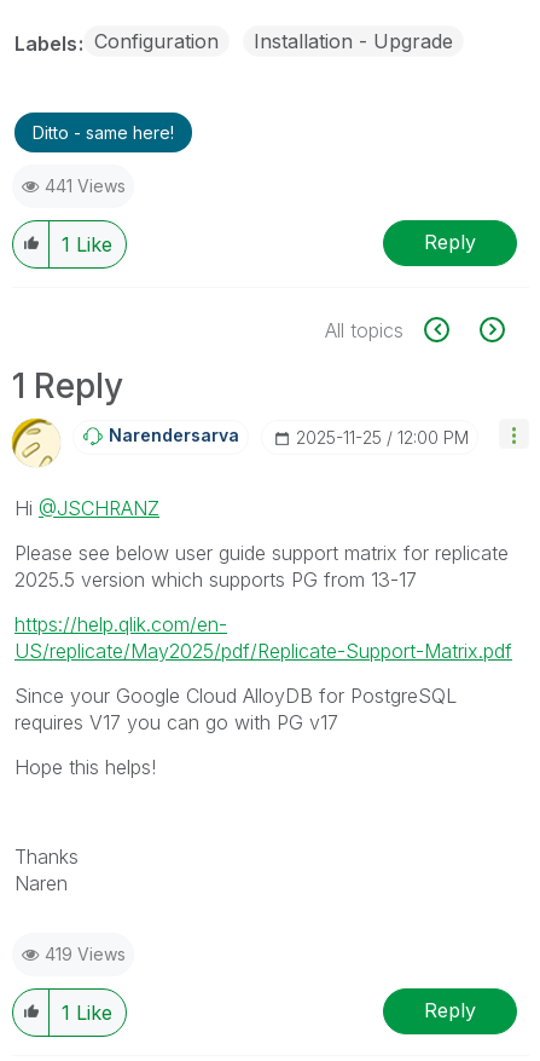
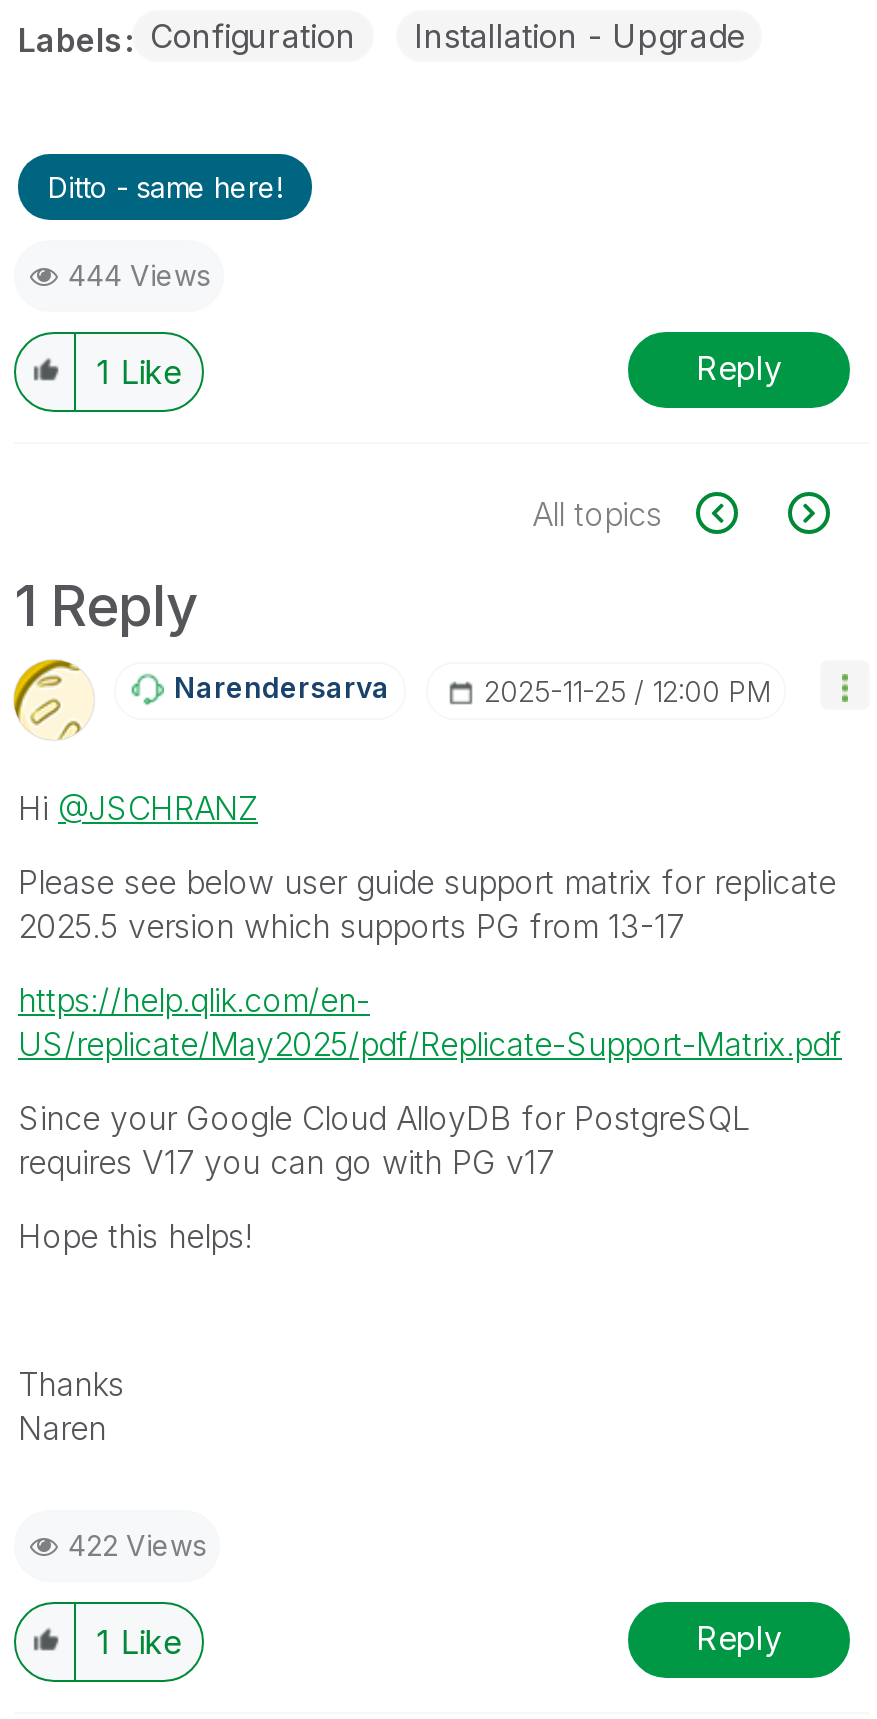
[45,175,126,195] 441 Views -> [68,257,210,291] 444 Views
[45,943,126,964] 419 Views -> [68,1527,206,1561] 422 Views

